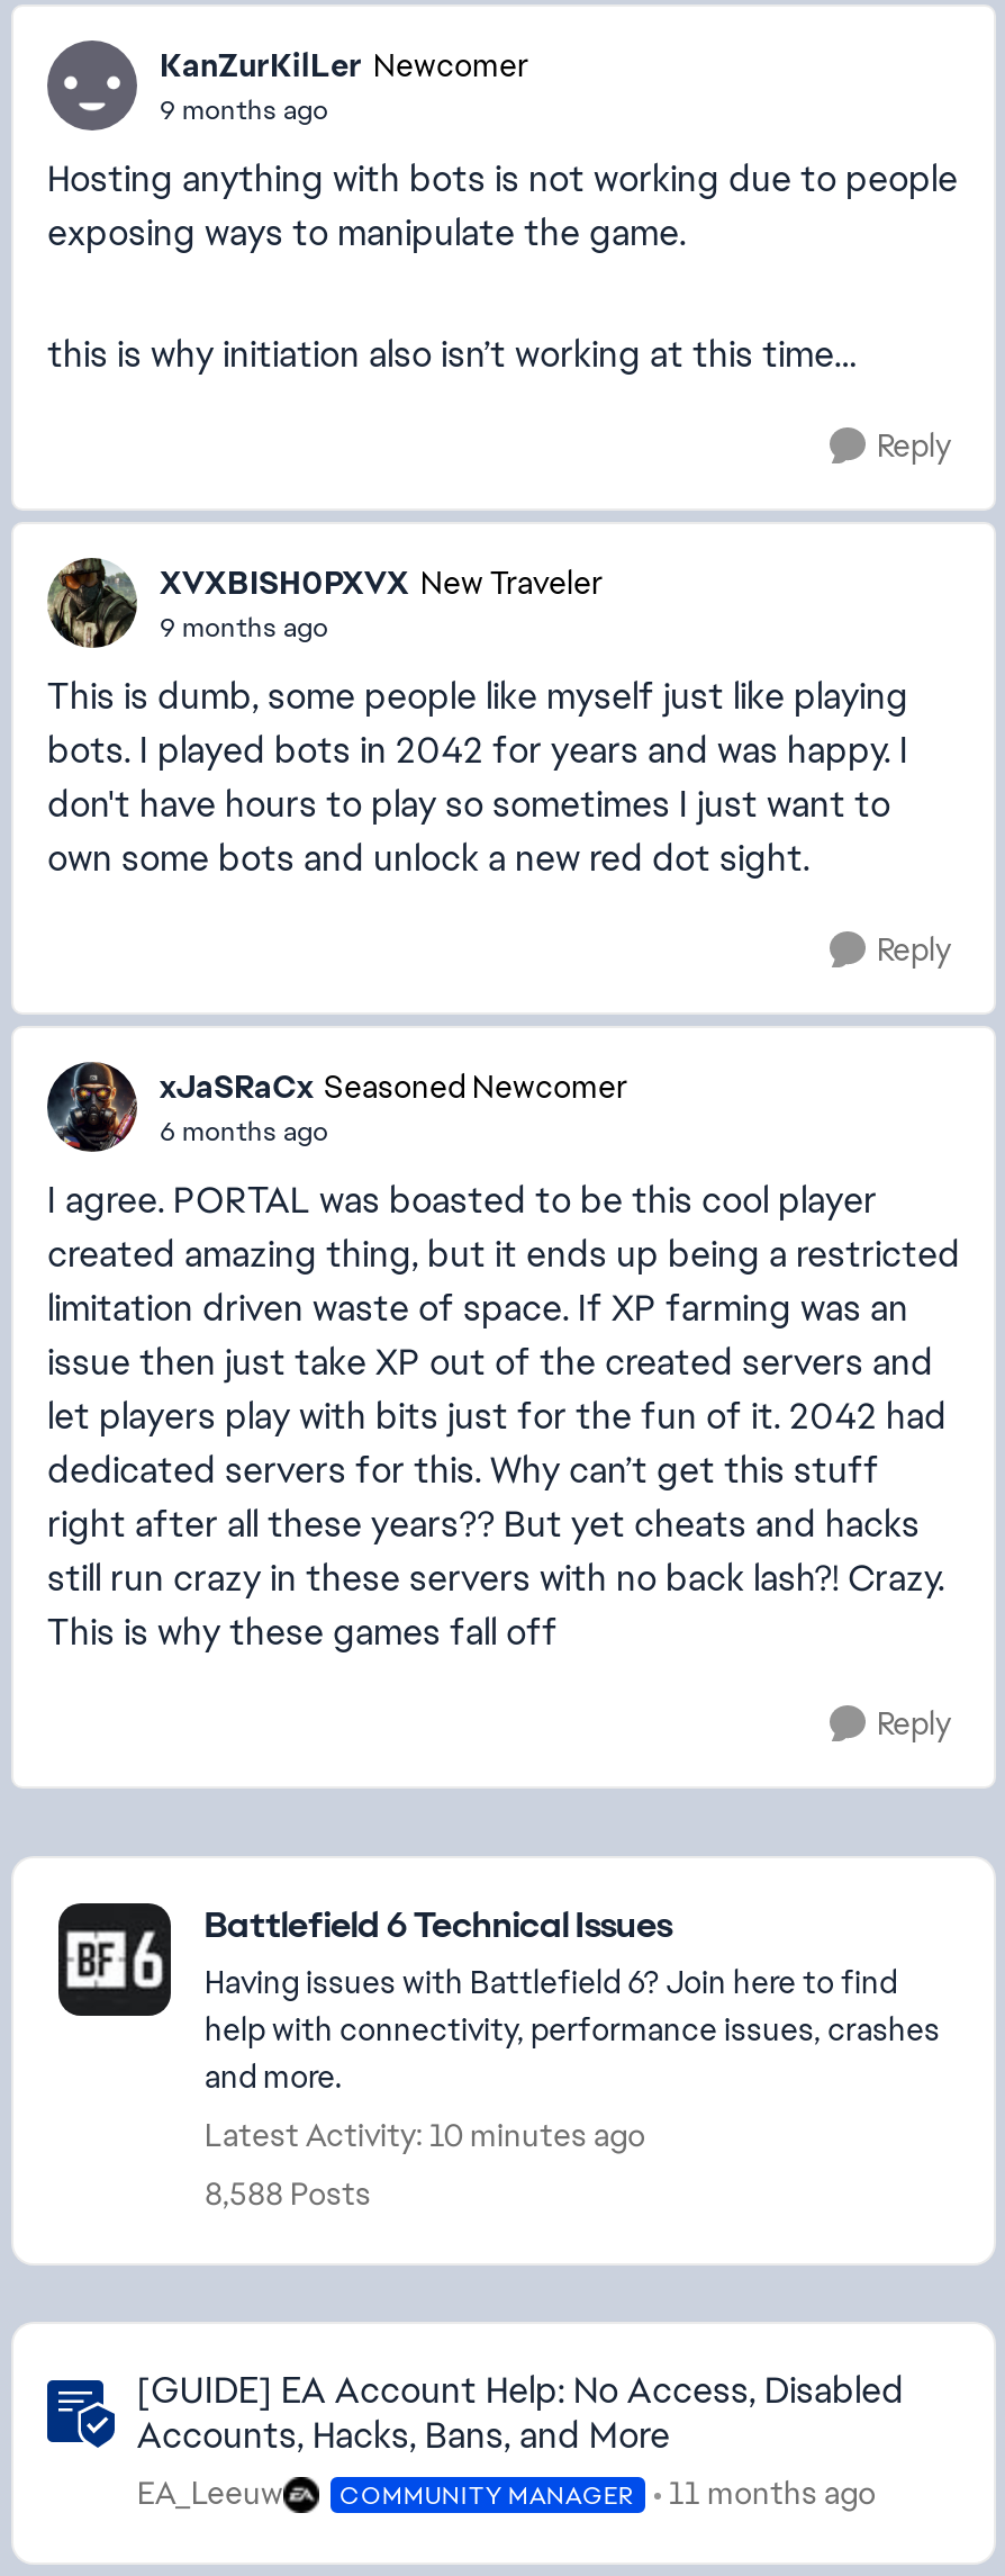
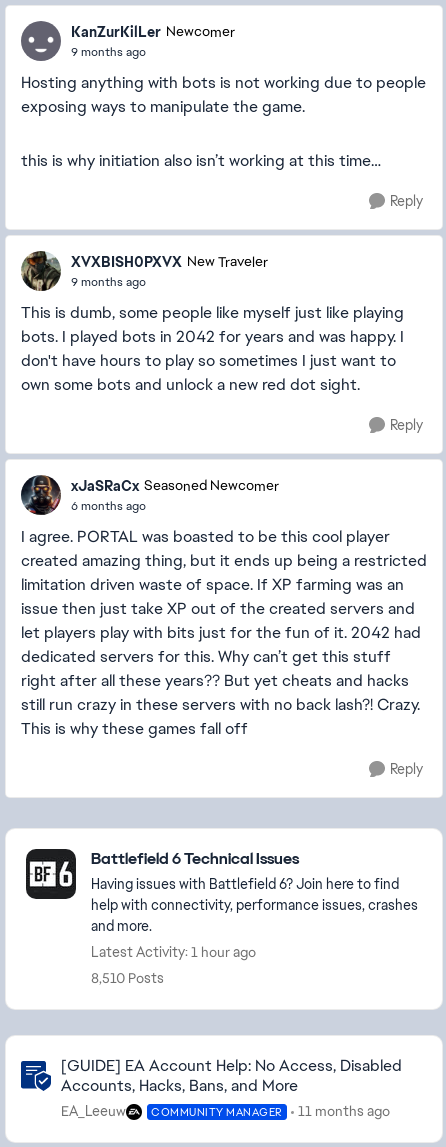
[205,2115,645,2155] Latest Activity: 10 minutes ago -> [91,943,256,961] Latest Activity: 1 hour ago
[205,2173,371,2214] 8,588 Posts -> [91,969,164,987] 8,510 Posts

